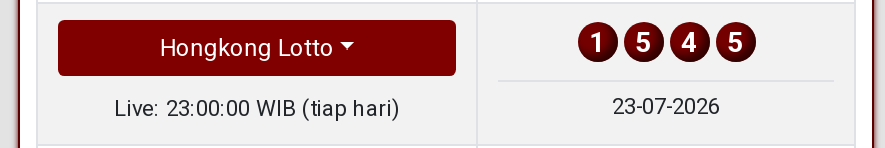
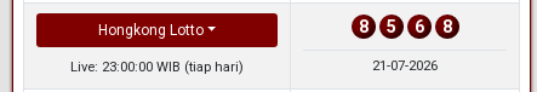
[589,25,605,57] 1 -> [358,17,368,36] 8
[681,25,697,57] 4 -> [414,17,424,36] 6
[727,25,743,57] 5 -> [442,17,452,36] 8
[612,93,720,119] 23-07-2026 -> [372,58,438,73] 21-07-2026

